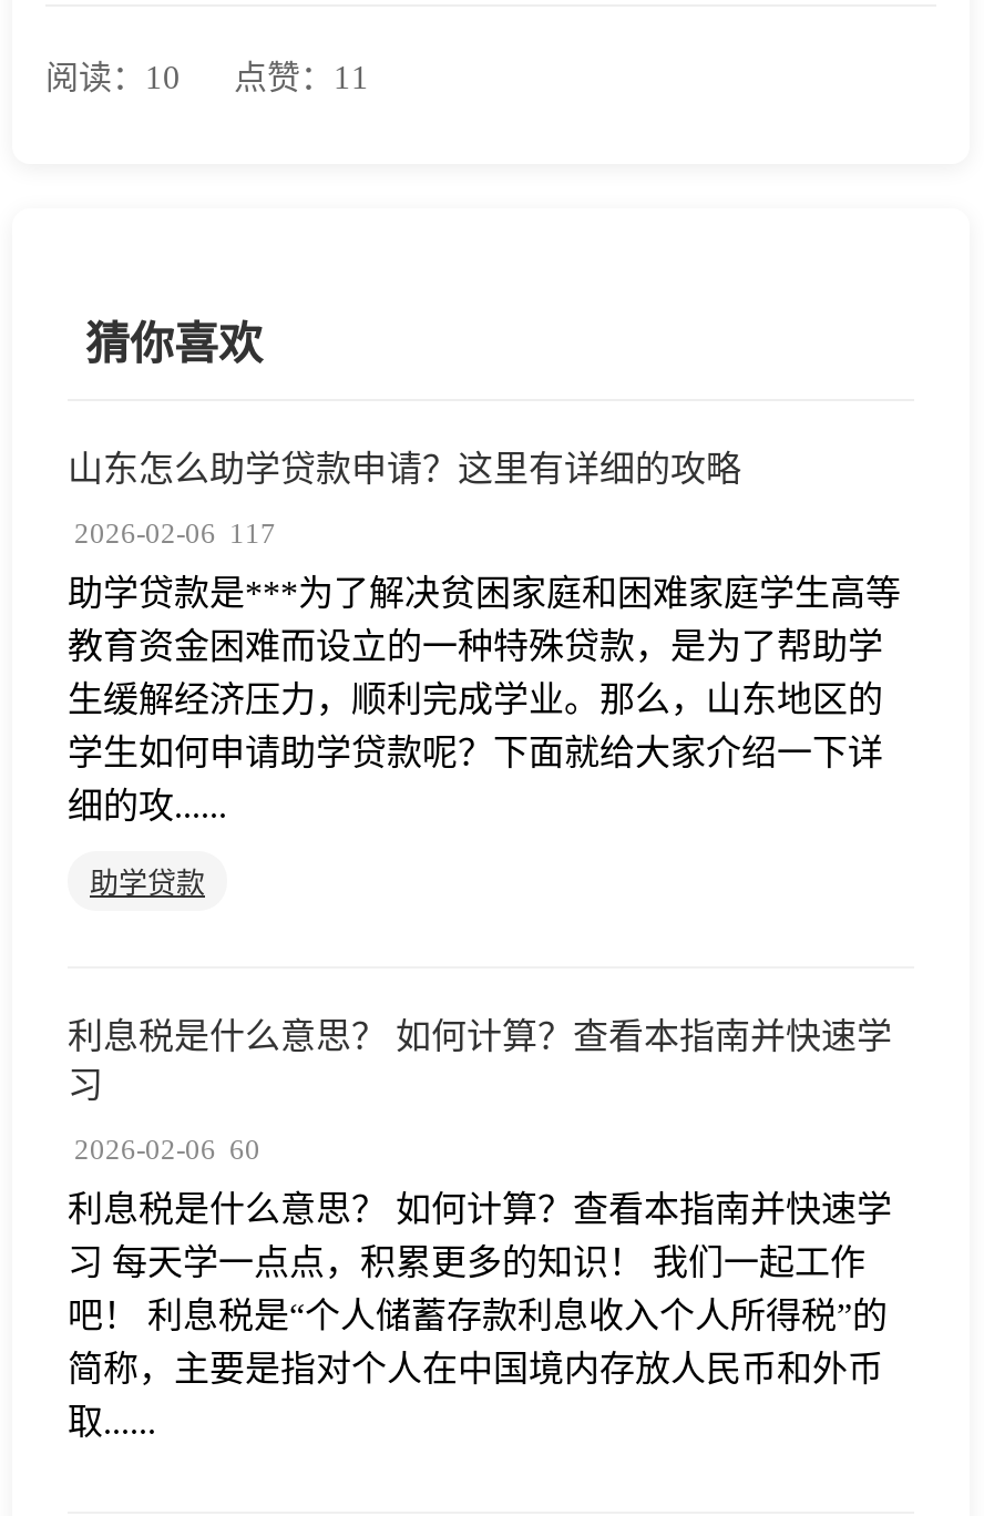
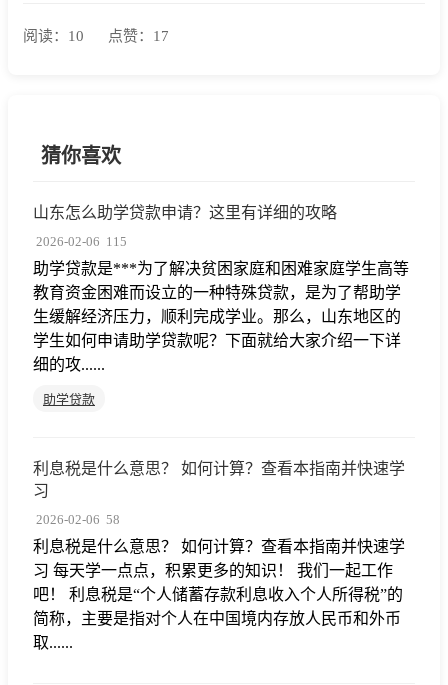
[45,61,369,96] 阅读：10 点赞：11 -> [23,28,169,44] 阅读：10 点赞：17
[74,517,276,551] 2026-02-06 117 -> [36,234,127,249] 2026-02-06 115
[74,1133,260,1167] 2026-02-06 60 -> [36,512,120,527] 2026-02-06 58

